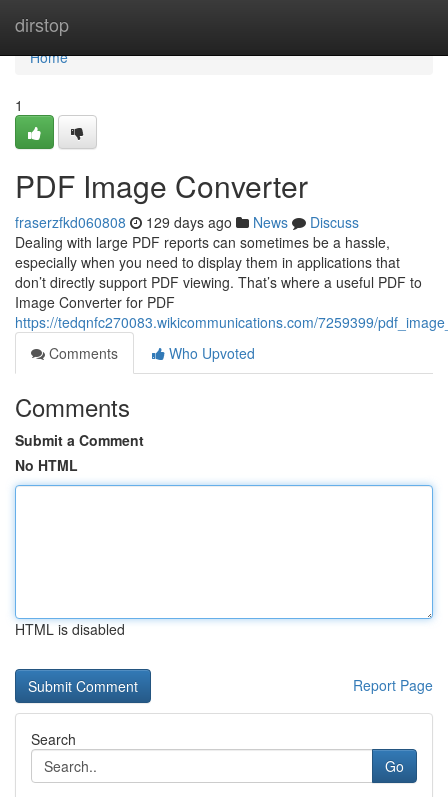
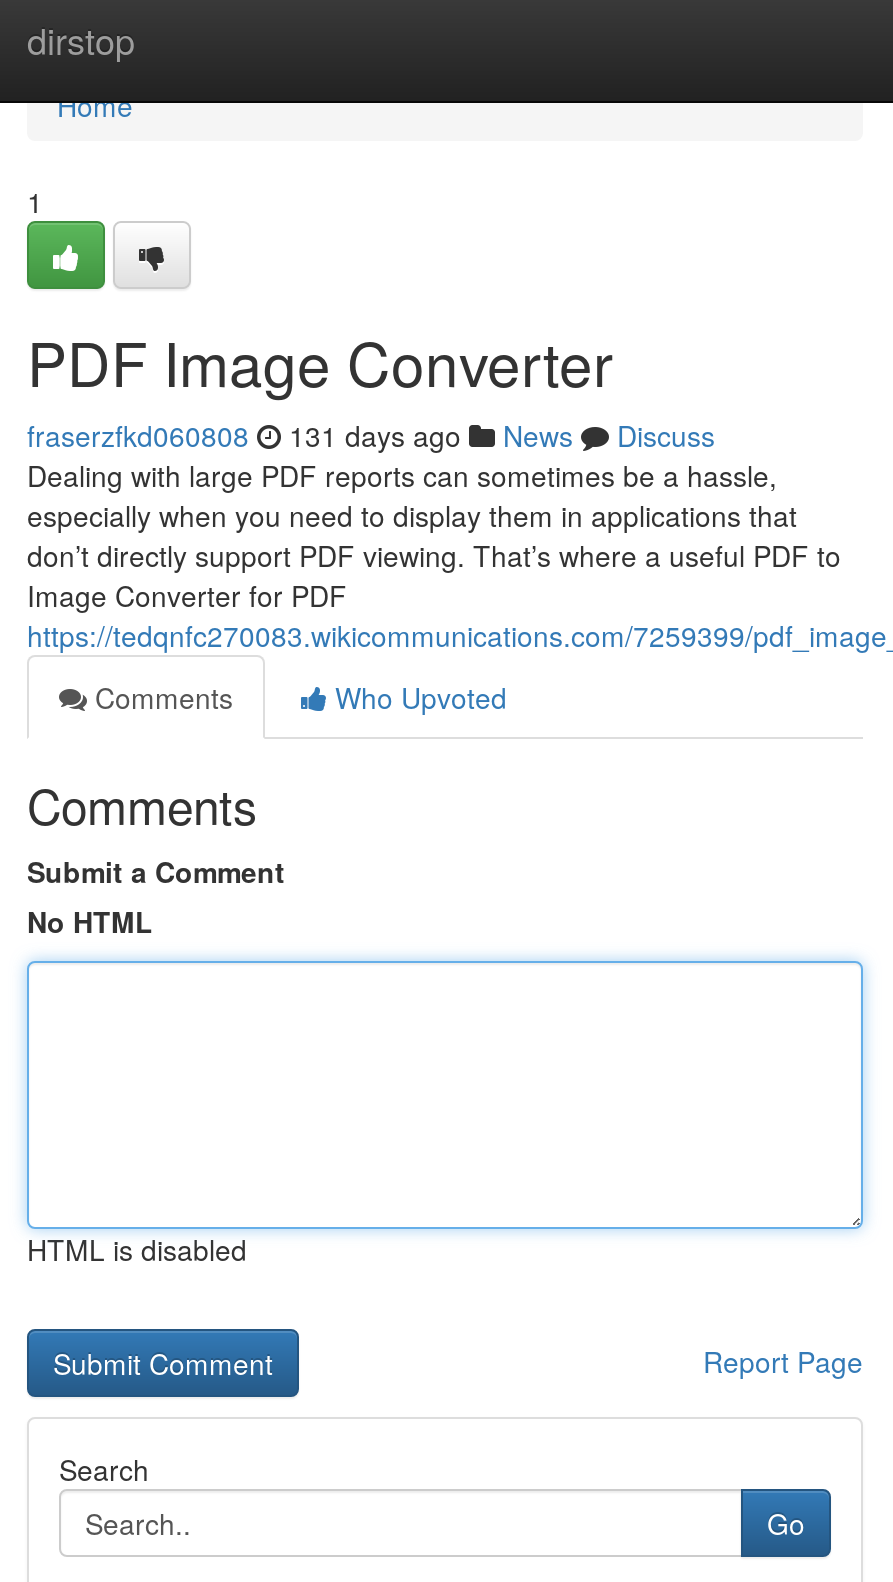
[15,212,359,232] fraserzfkd060808 129 days ago News Discuss -> [27,415,715,455] fraserzfkd060808 131 days ago News Discuss

